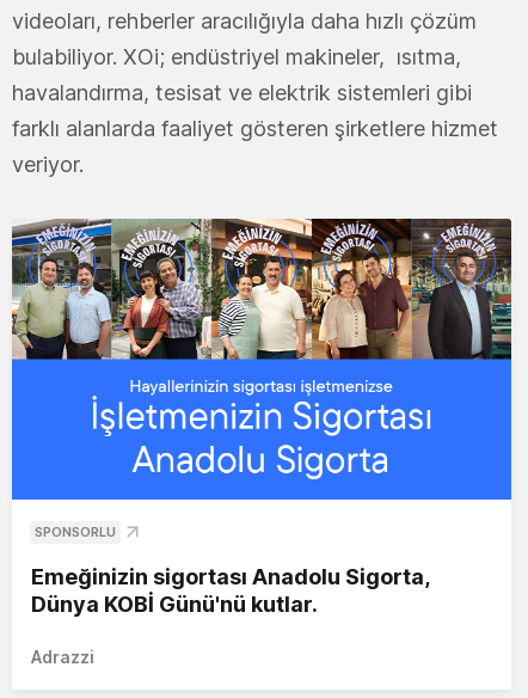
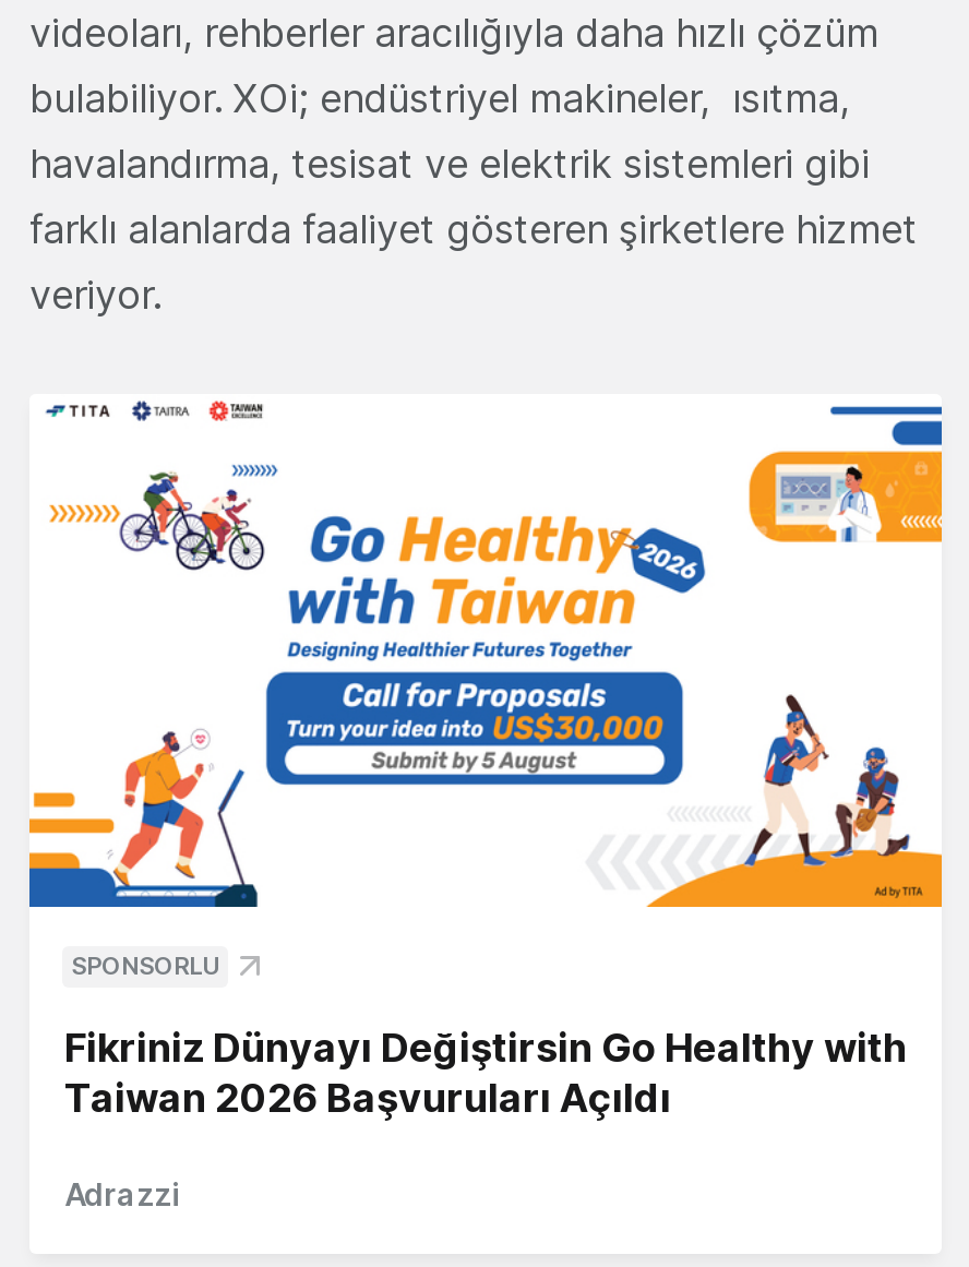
[11,218,512,501] [image] -> [27,394,944,909] [image]
[31,564,429,617] Emeğinizin sigortası Anadolu Sigorta, | Dünya KOBİ Günü'nü kutlar. -> [64,1025,907,1121] Fikriniz Dünyayı Değiştirsin Go Healthy with | Taiwan 2026 Başvuruları Açıldı

